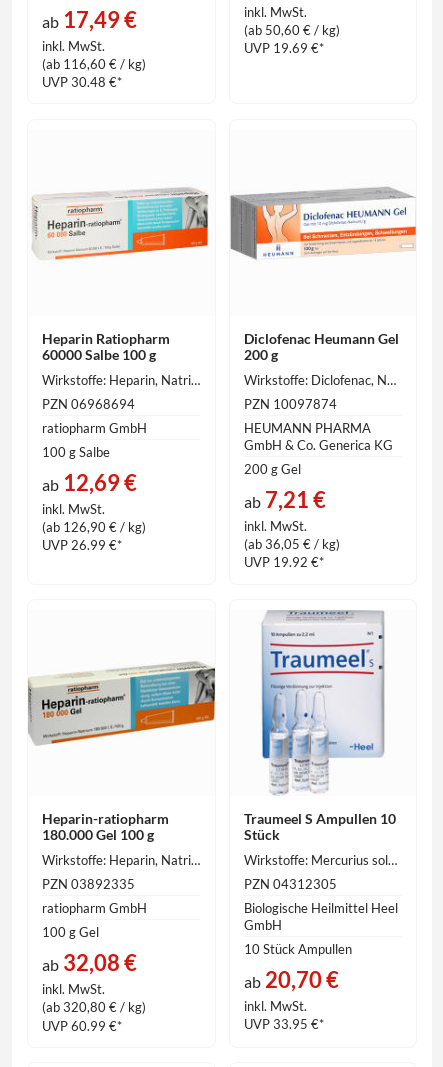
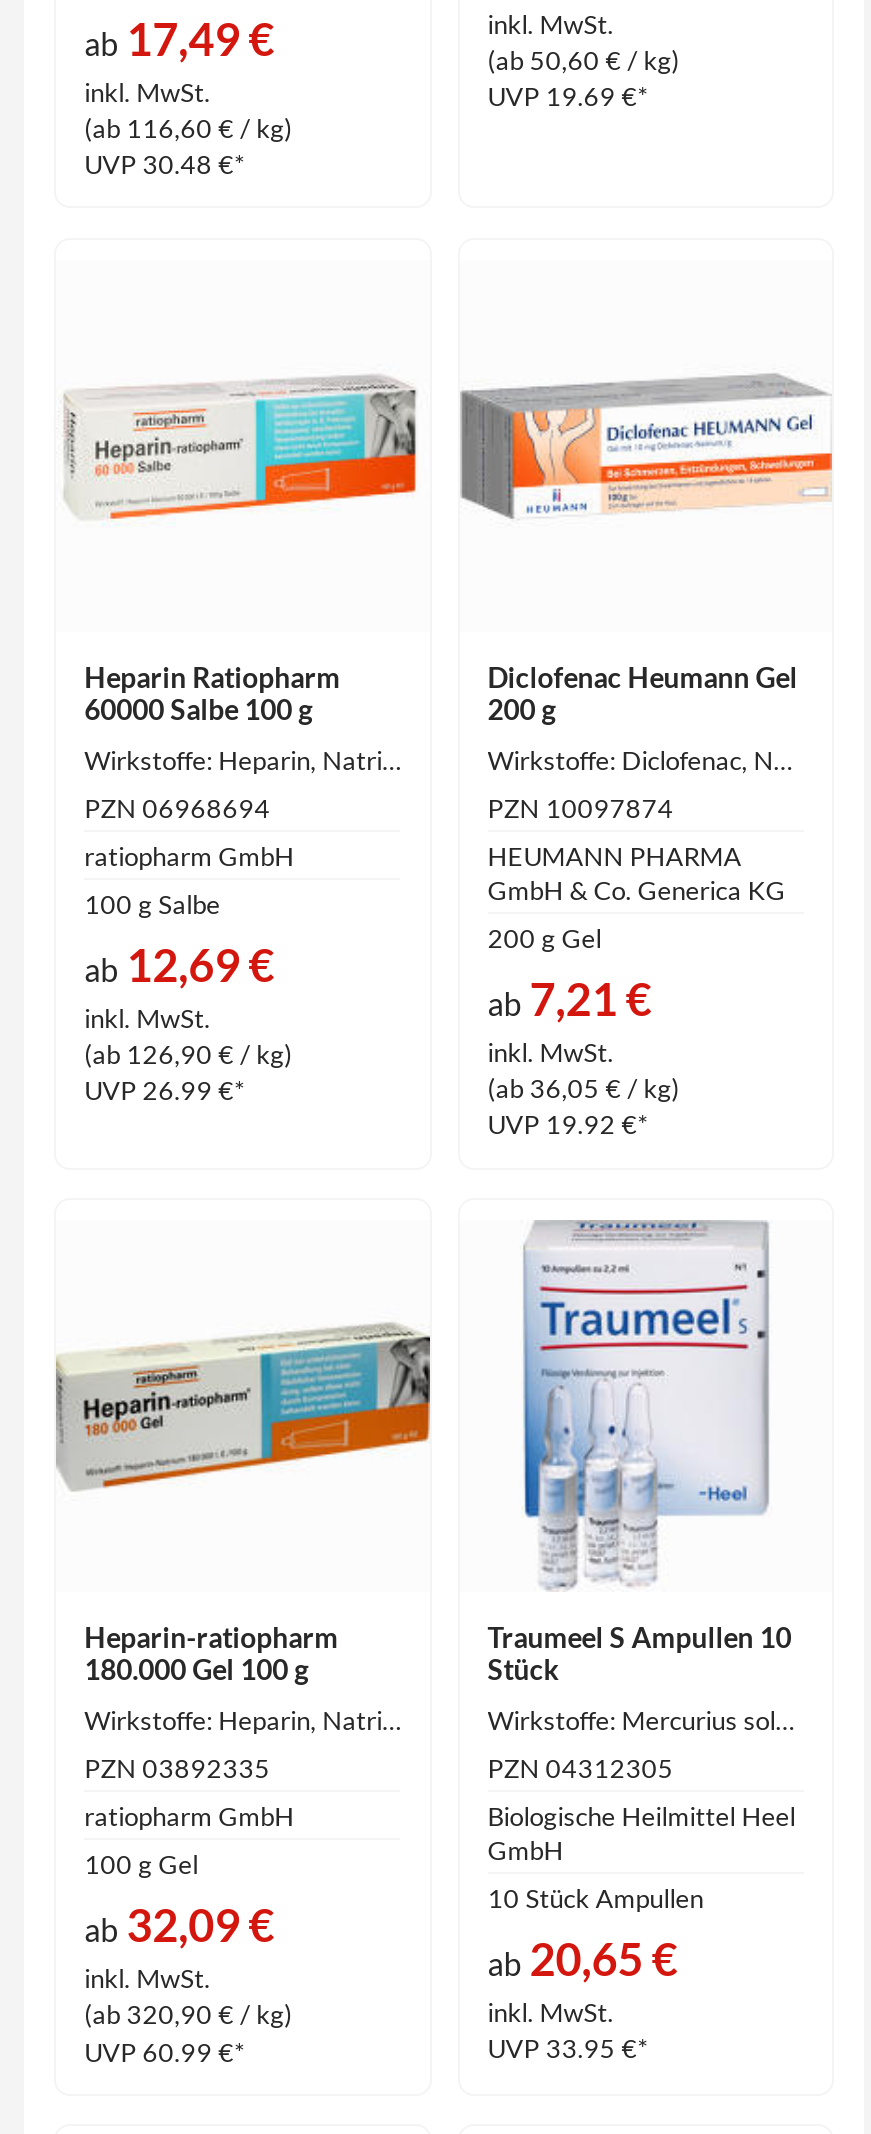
[42,949,137,976] ab 32,08 € -> [84,1898,274,1952] ab 32,09 €
[244,966,339,993] ab 20,70 € -> [487,1932,677,1986] ab 20,65 €
[42,999,146,1015] (ab 320,80 € / kg) -> [84,1999,292,2031] (ab 320,90 € / kg)

